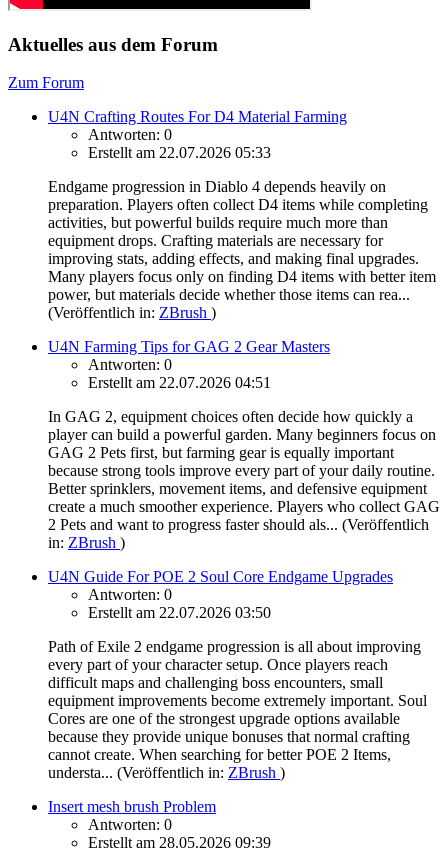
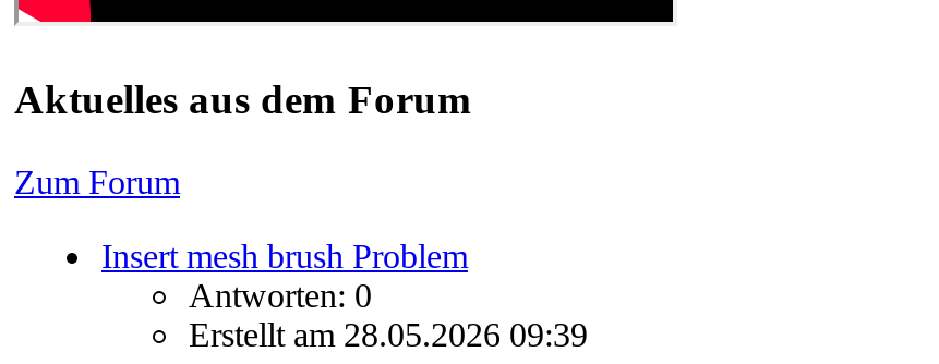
[48,108,440,781] U4N Crafting Routes For D4 Material Farming | Antworten: 0 | Erstellt am 22.07.2026 05:33 | Endgame progression in Diablo 4 depends heavily on | preparation. Players often collect D4 items while completing | activities, but powerful builds require much more than | equipment drops. Crafting materials are necessary for | improving stats, adding effects, and making final upgrades. | Many players focus only on finding D4 items with better item | power, but materials decide whether those items can rea... | (Veröffentlich in: ZBrush) | U4N Farming Tips for GAG 2 Gear Masters | Antworten: 0 | Erstellt am 22.07.2026 04:51 | In GAG 2, equipment choices often decide how quickly a | player can build a powerful garden. Many beginners focus on | GAG 2 Pets first, but farming gear is equally important | because strong tools improve every part of your daily routine. | Better sprinklers, movement items, and defensive equipment | create a much smoother experience. Players who collect GAG | 2 Pets and want to progress faster should als... (Veröffentlich | in: ZBrush) | U4N Guide For POE 2 Soul Core Endgame Upgrades | Antworten: 0 | Erstellt am 22.07.2026 03:50 | Path of Exile 2 endgame progression is all about improving | every part of your character setup. Once players reach | difficult maps and challenging boss encounters, small | equipment improvements become extremely important. Soul | Cores are one of the strongest upgrade options available | because they provide unique bonuses that normal crafting | cannot create. When searching for better POE 2 Items, | understa... (Veröffentlich in: ZBrush) -> none

